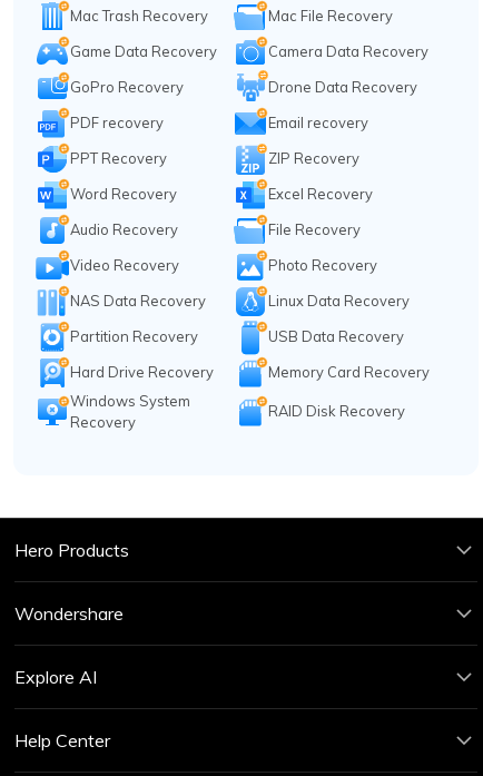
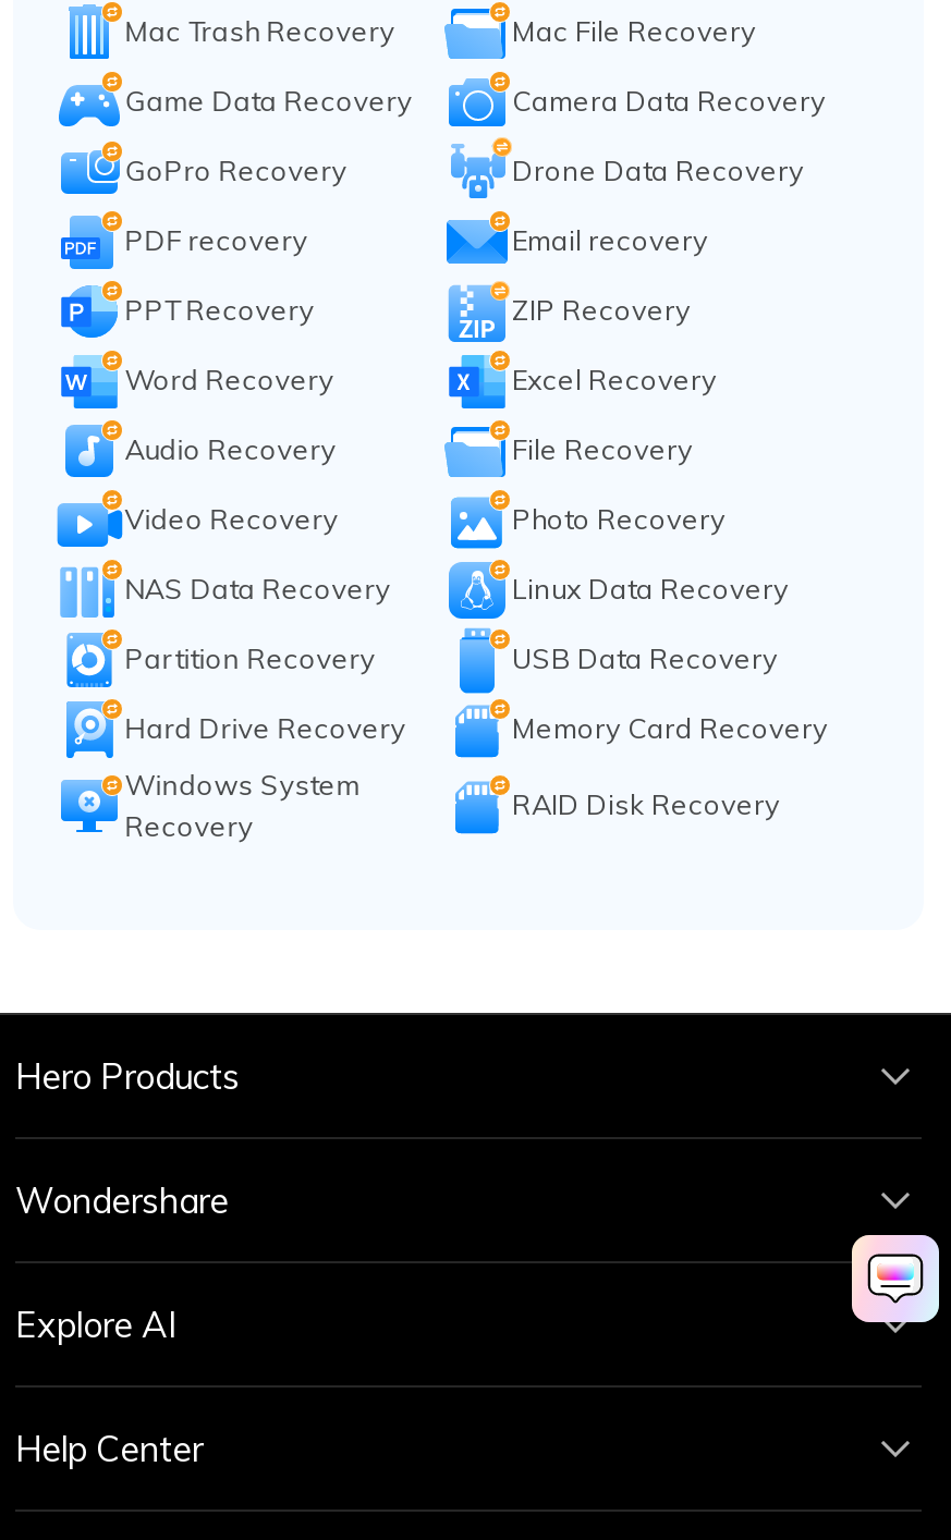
none -> [850,1233,941,1324] [image]

